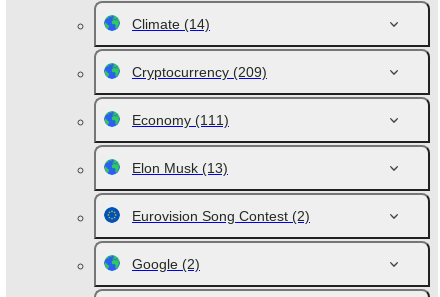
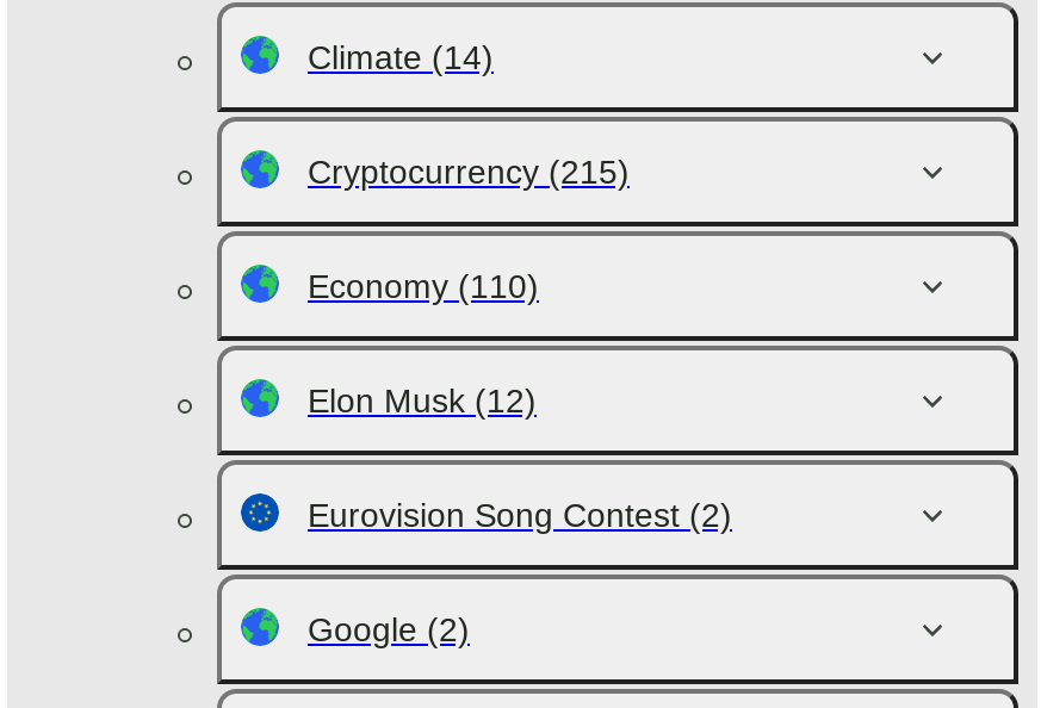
[132,64,267,80] Cryptocurrency (209) -> [308,153,630,191] Cryptocurrency (215)
[132,112,229,128] Economy (111) -> [308,267,539,305] Economy (110)
[132,160,228,176] Elon Musk (13) -> [308,381,537,420] Elon Musk (12)

